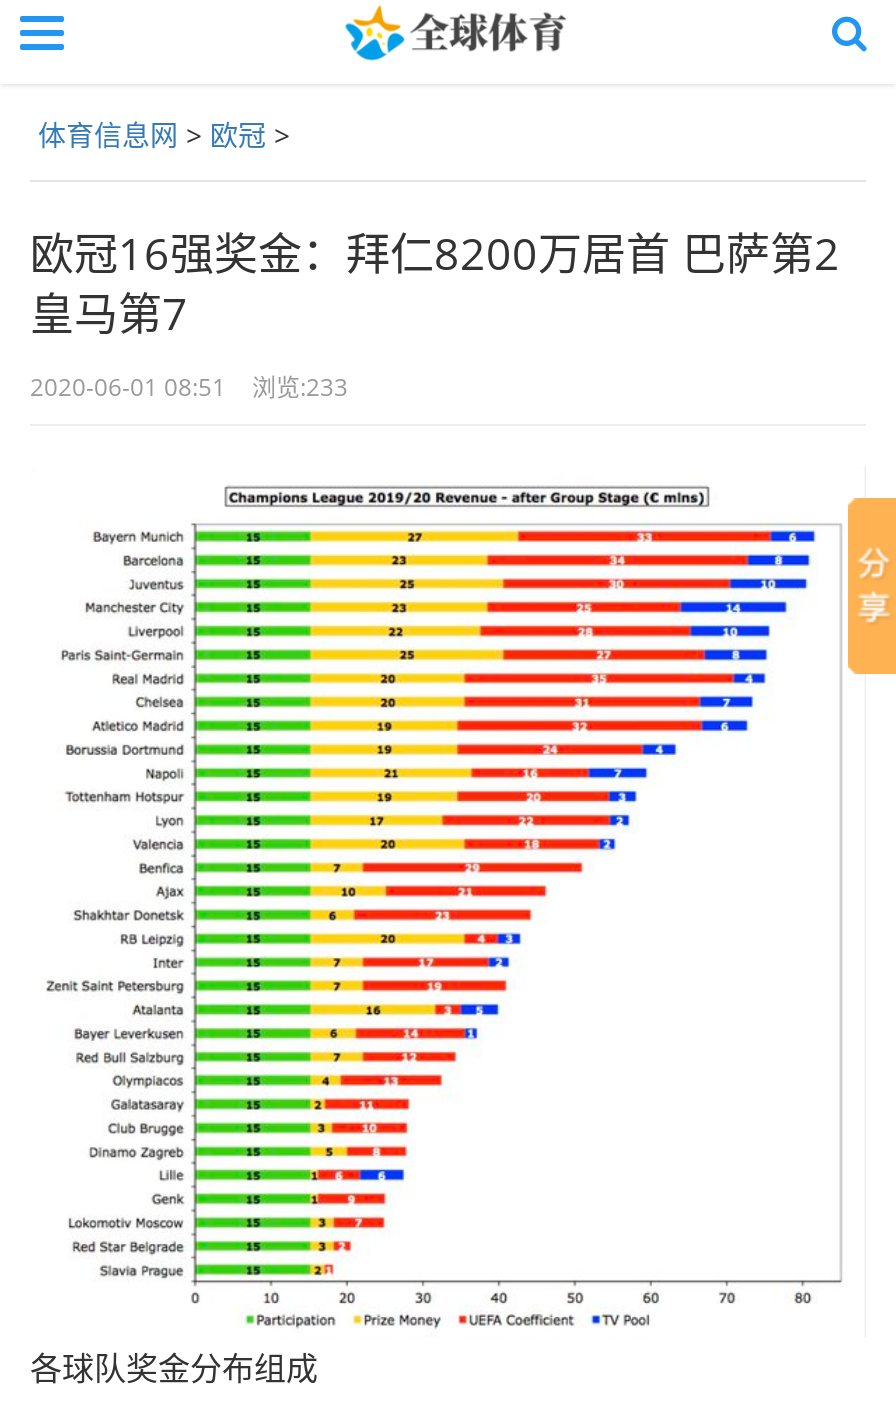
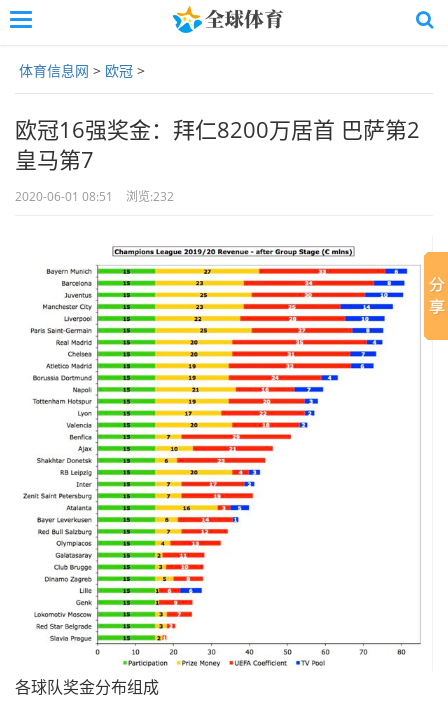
[30,370,348,404] 2020-06-01 08:51 浏览:233 -> [15,188,174,205] 2020-06-01 08:51 浏览:232

